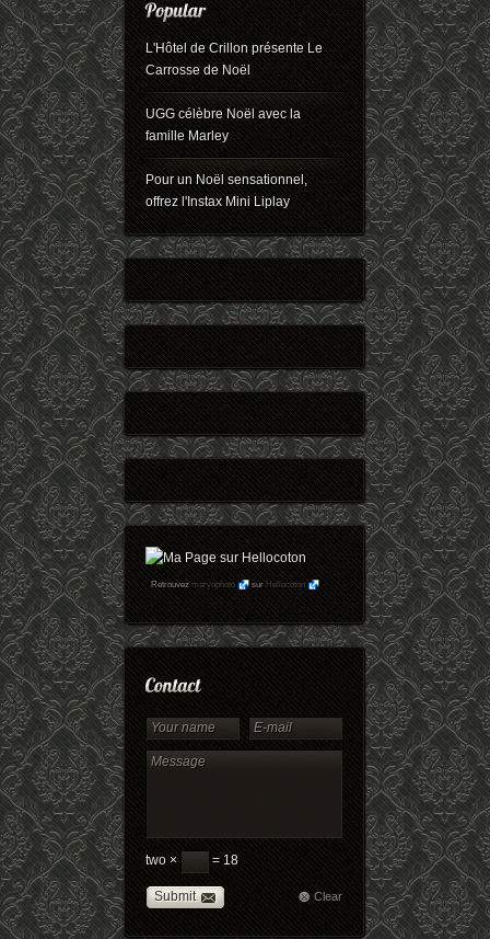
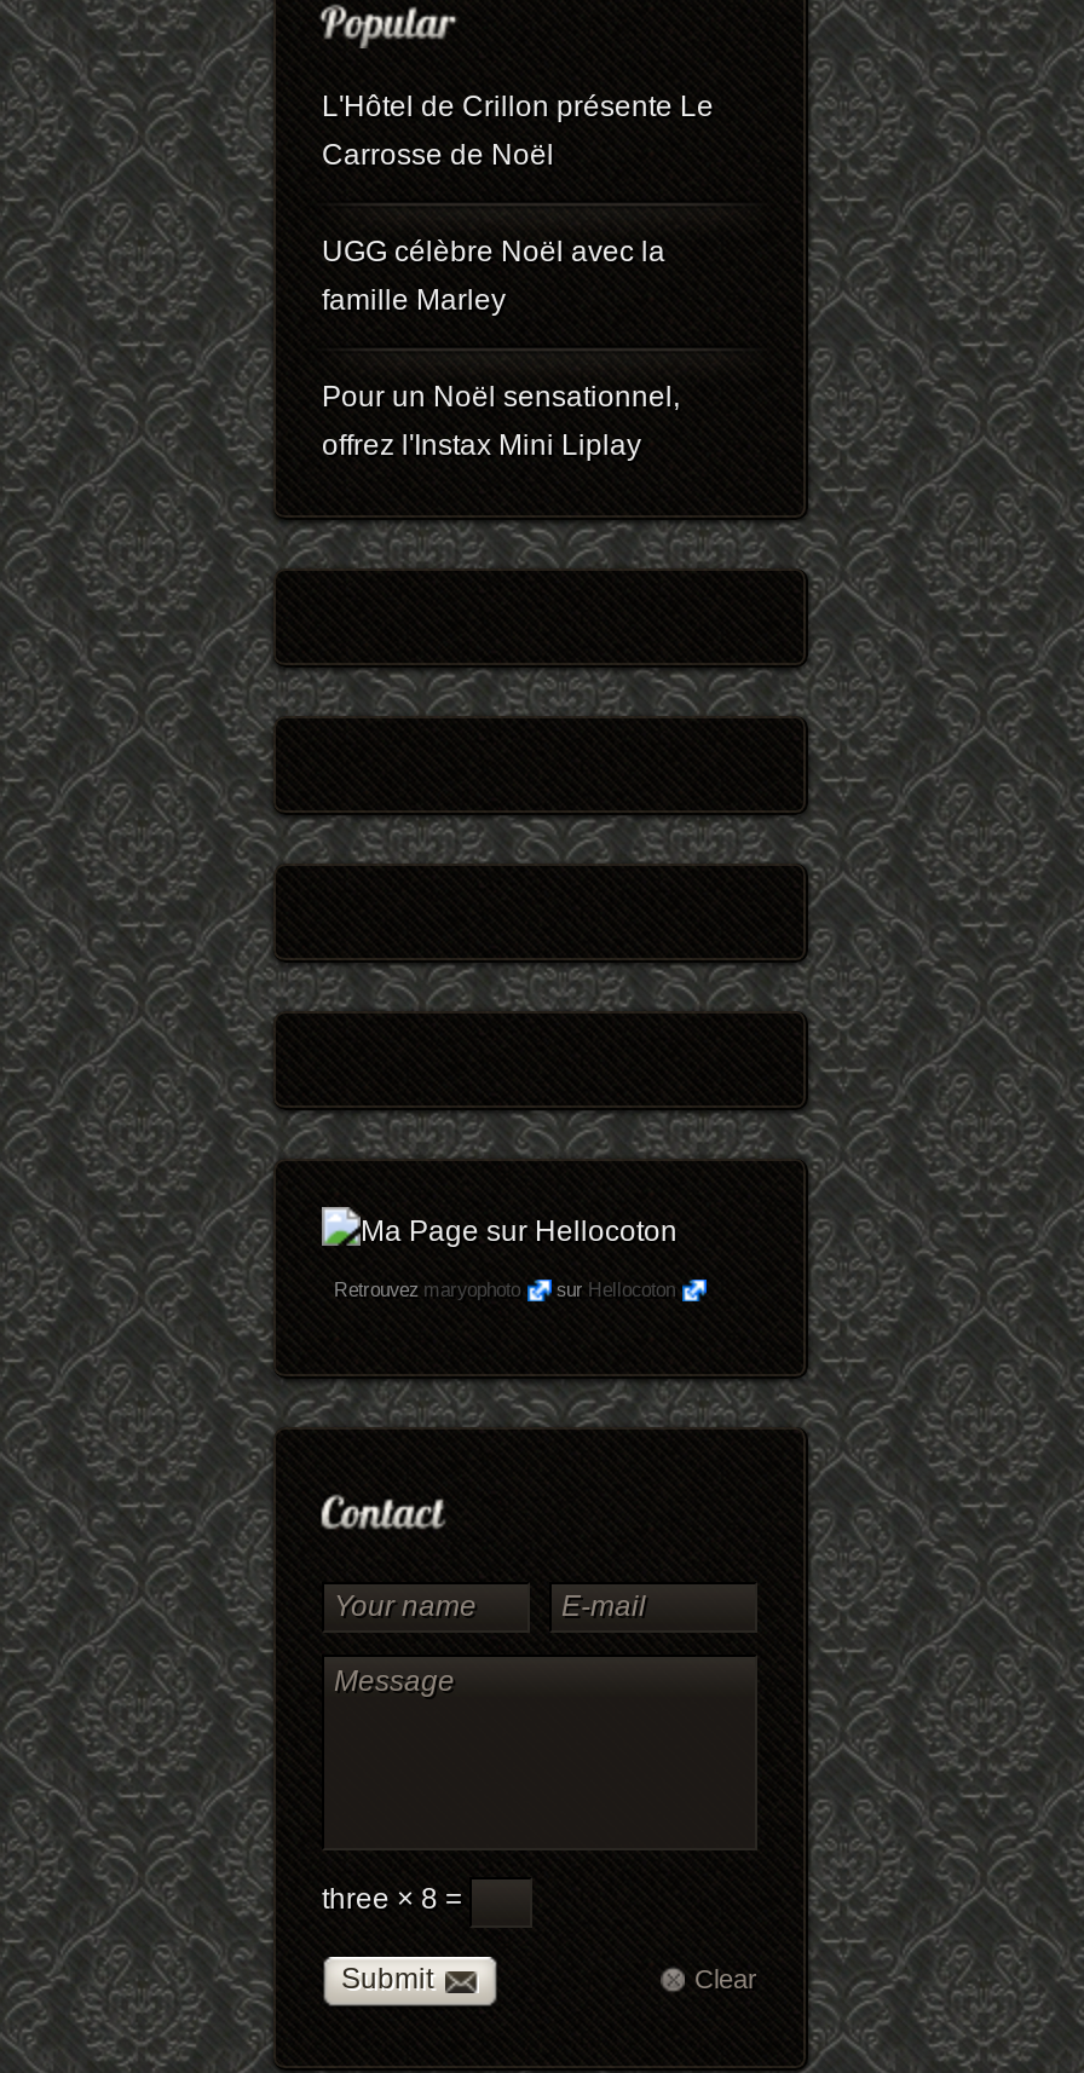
[145,853,238,868] two × | = 18 -> [322,1882,469,1916] three × 8 =

